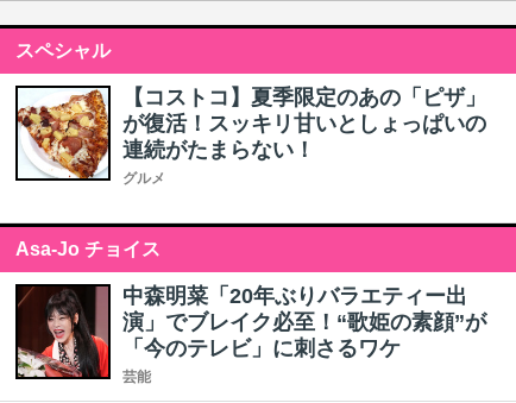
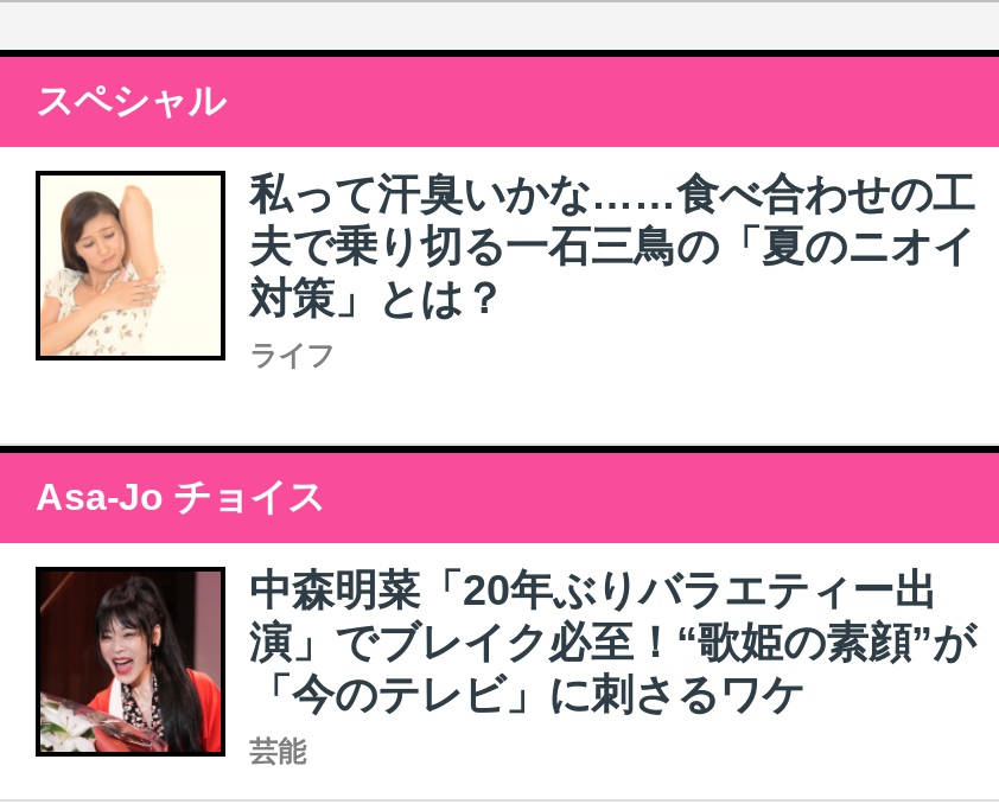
[17,86,486,187] [image] | 【コストコ】夏季限定のあの「ピザ」 | が復活！スッキリ甘いとしょっぱいの | 連続がたまらない！ | グルメ -> [38,171,975,372] [image] | 私って汗臭いかな……食べ合わせの工 | 夫で乗り切る一石三鳥の「夏のニオイ | 対策」とは？ | ライフ

